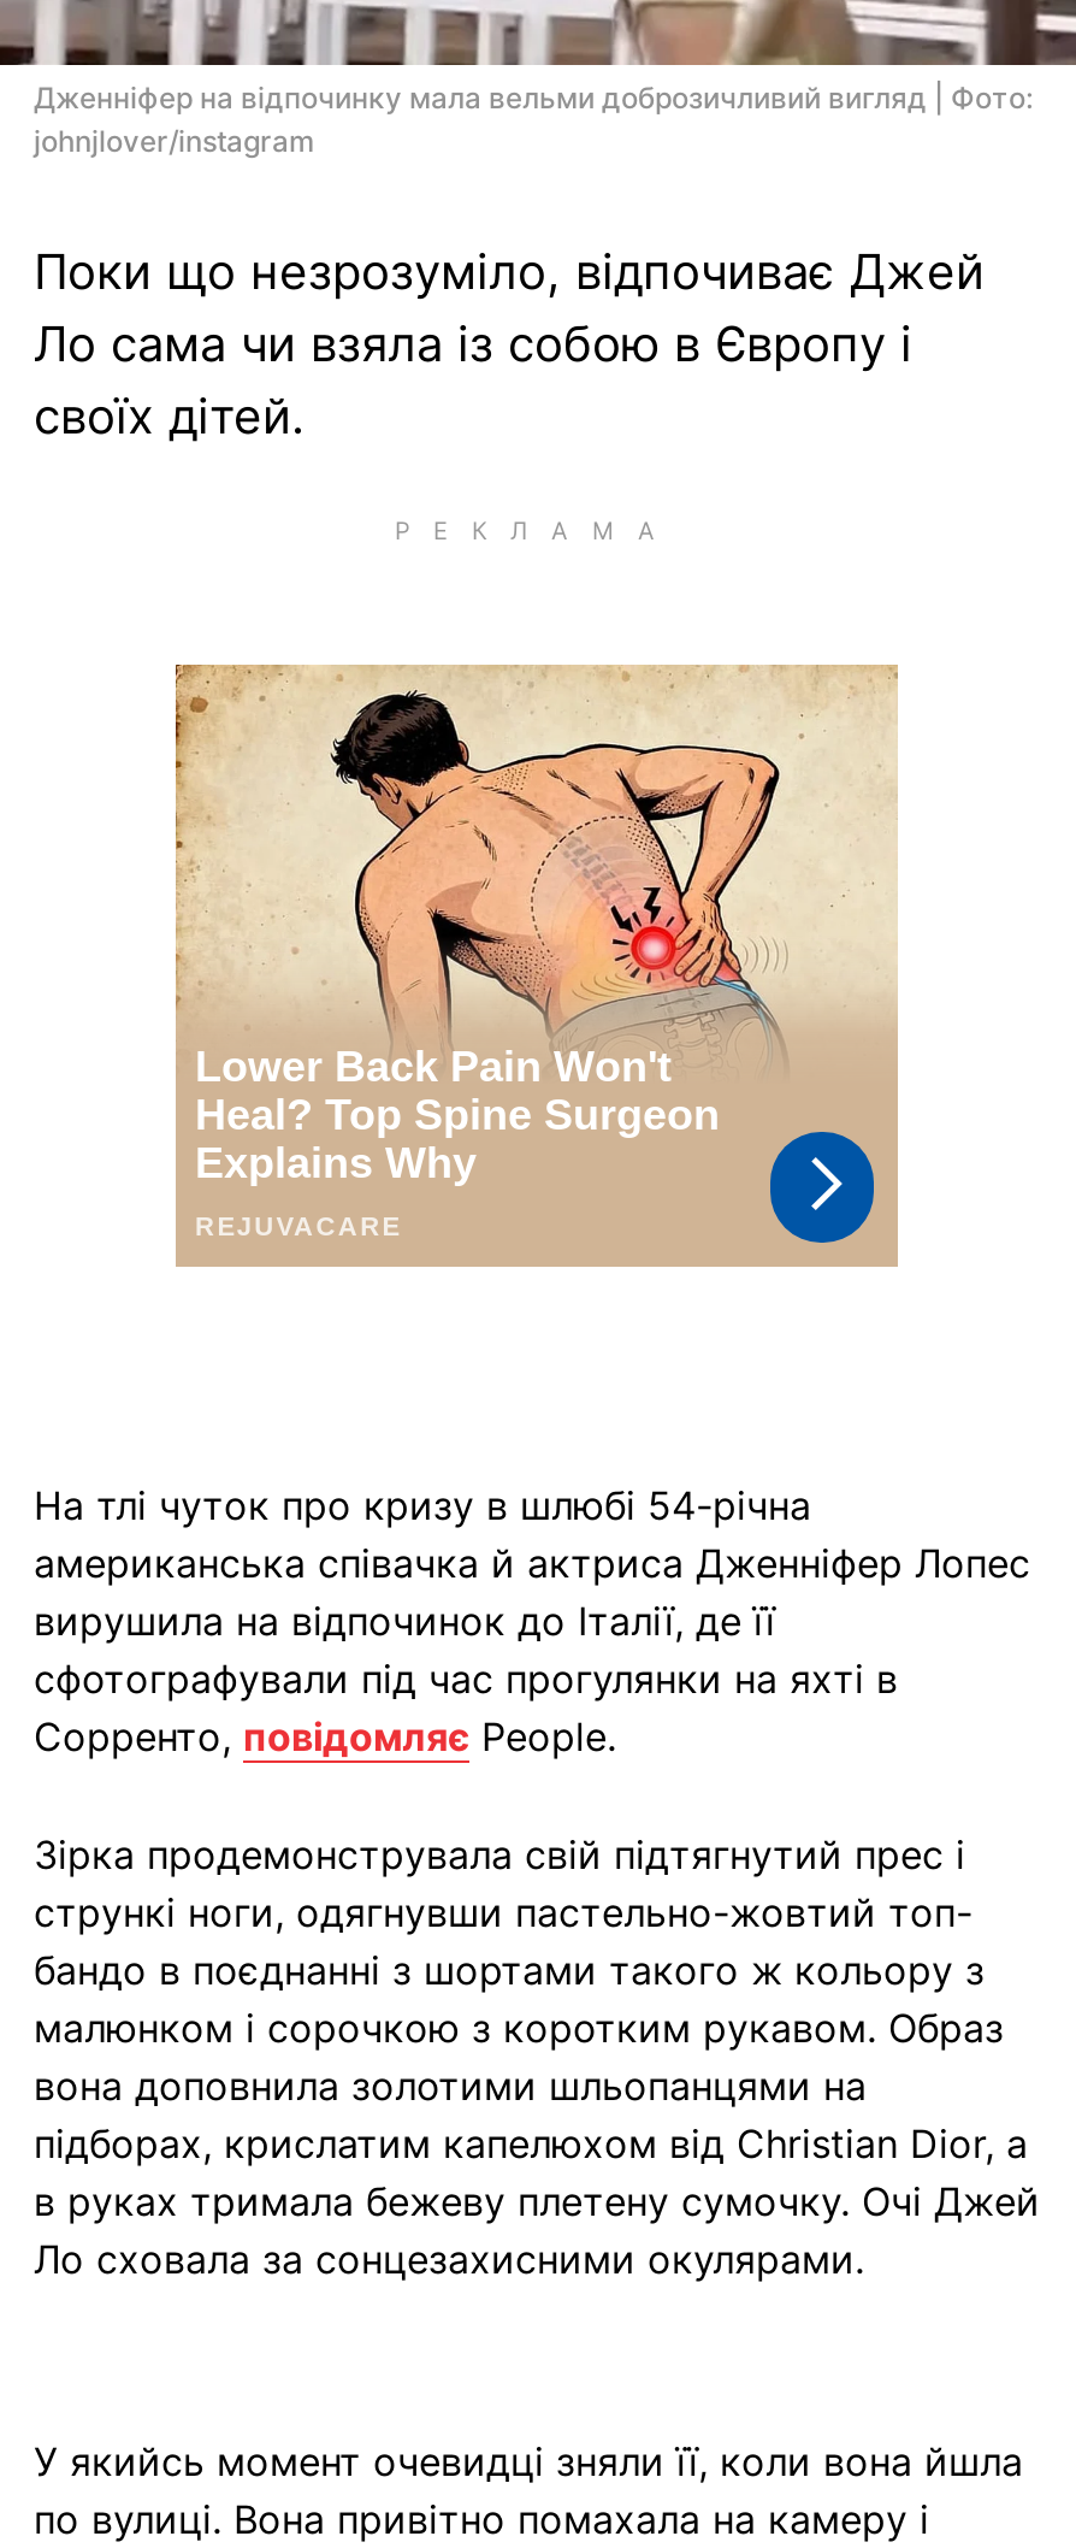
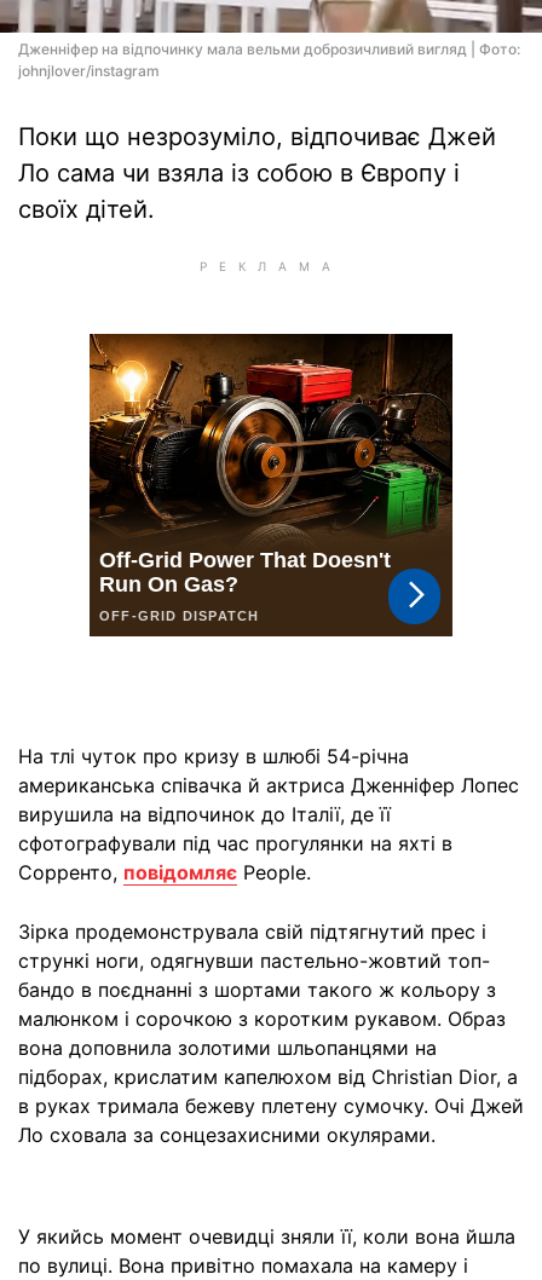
[173,662,898,1267] [image] -> [88,333,454,636] [image]

